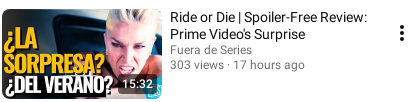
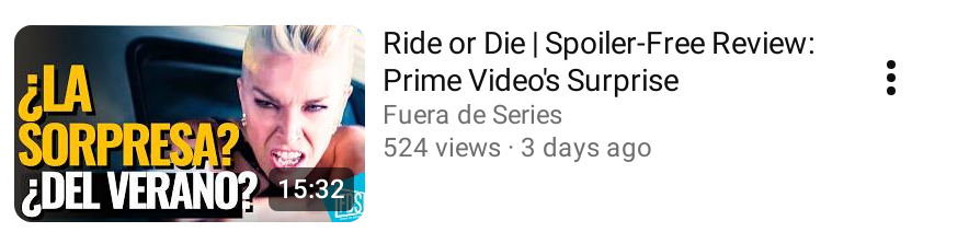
[170,58,224,72] 303 views -> [383,132,501,163] 524 views
[233,58,305,72] 17 hours ago -> [521,132,652,163] 3 days ago

